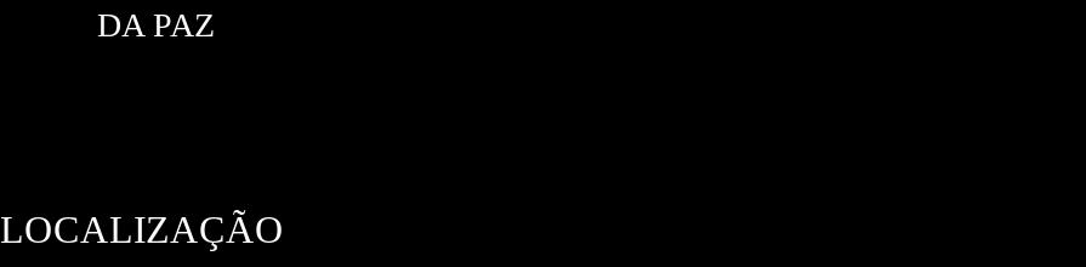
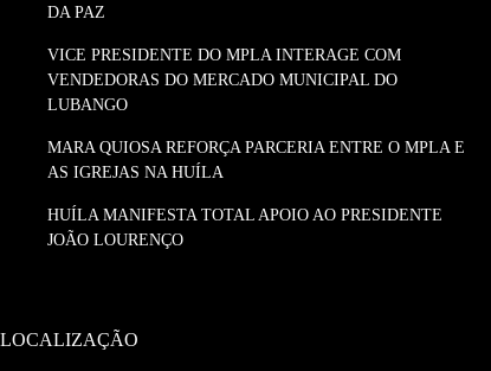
none -> [47,46,465,249] VICE PRESIDENTE DO MPLA INTERAGE COM | VENDEDORAS DO MERCADO MUNICIPAL DO | LUBANGO | MARA QUIOSA REFORÇA PARCERIA ENTRE O MPLA E | AS IGREJAS NA HUÍLA | HUÍLA MANIFESTA TOTAL APOIO AO PRESIDENTE | JOÃO LOURENÇO

